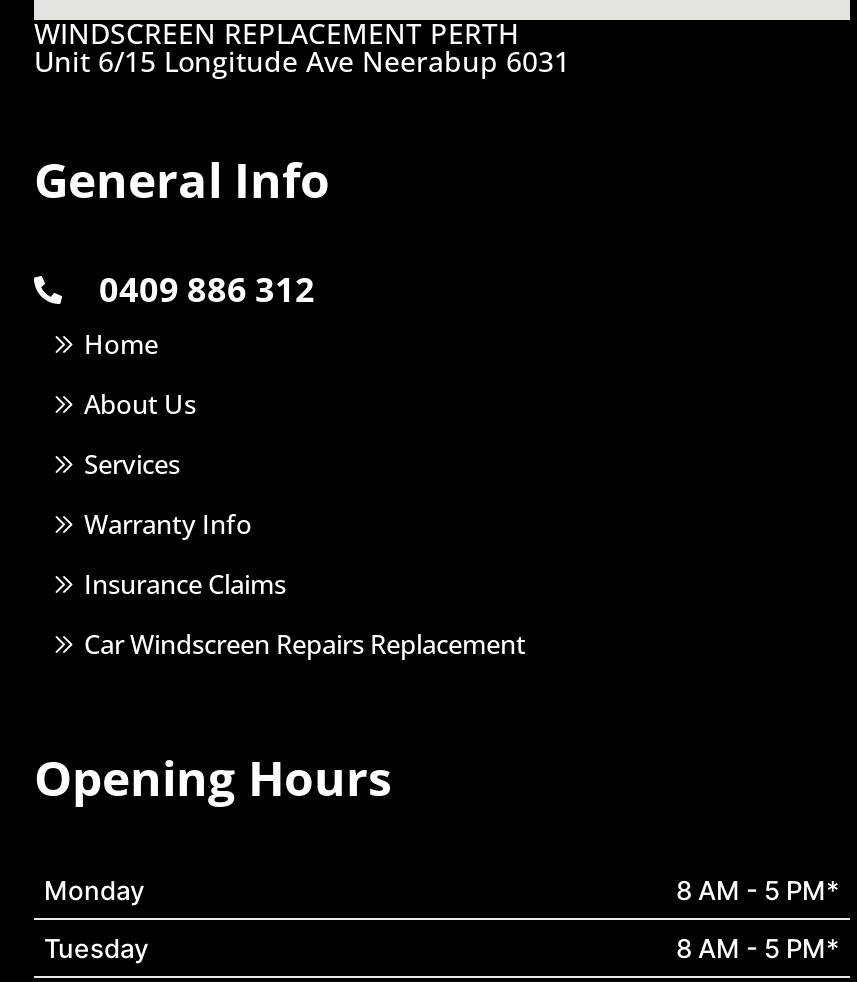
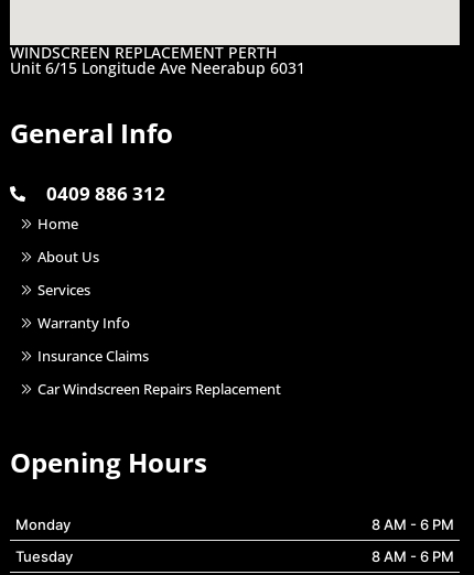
[676,875,840,907] 8 AM - 5 PM* -> [371,516,454,534] 8 AM - 6 PM
[676,933,840,965] 8 AM - 5 PM* -> [371,548,454,566] 8 AM - 6 PM

